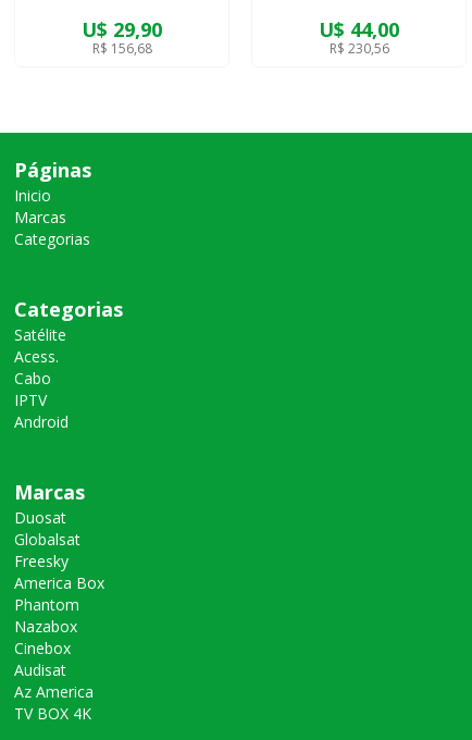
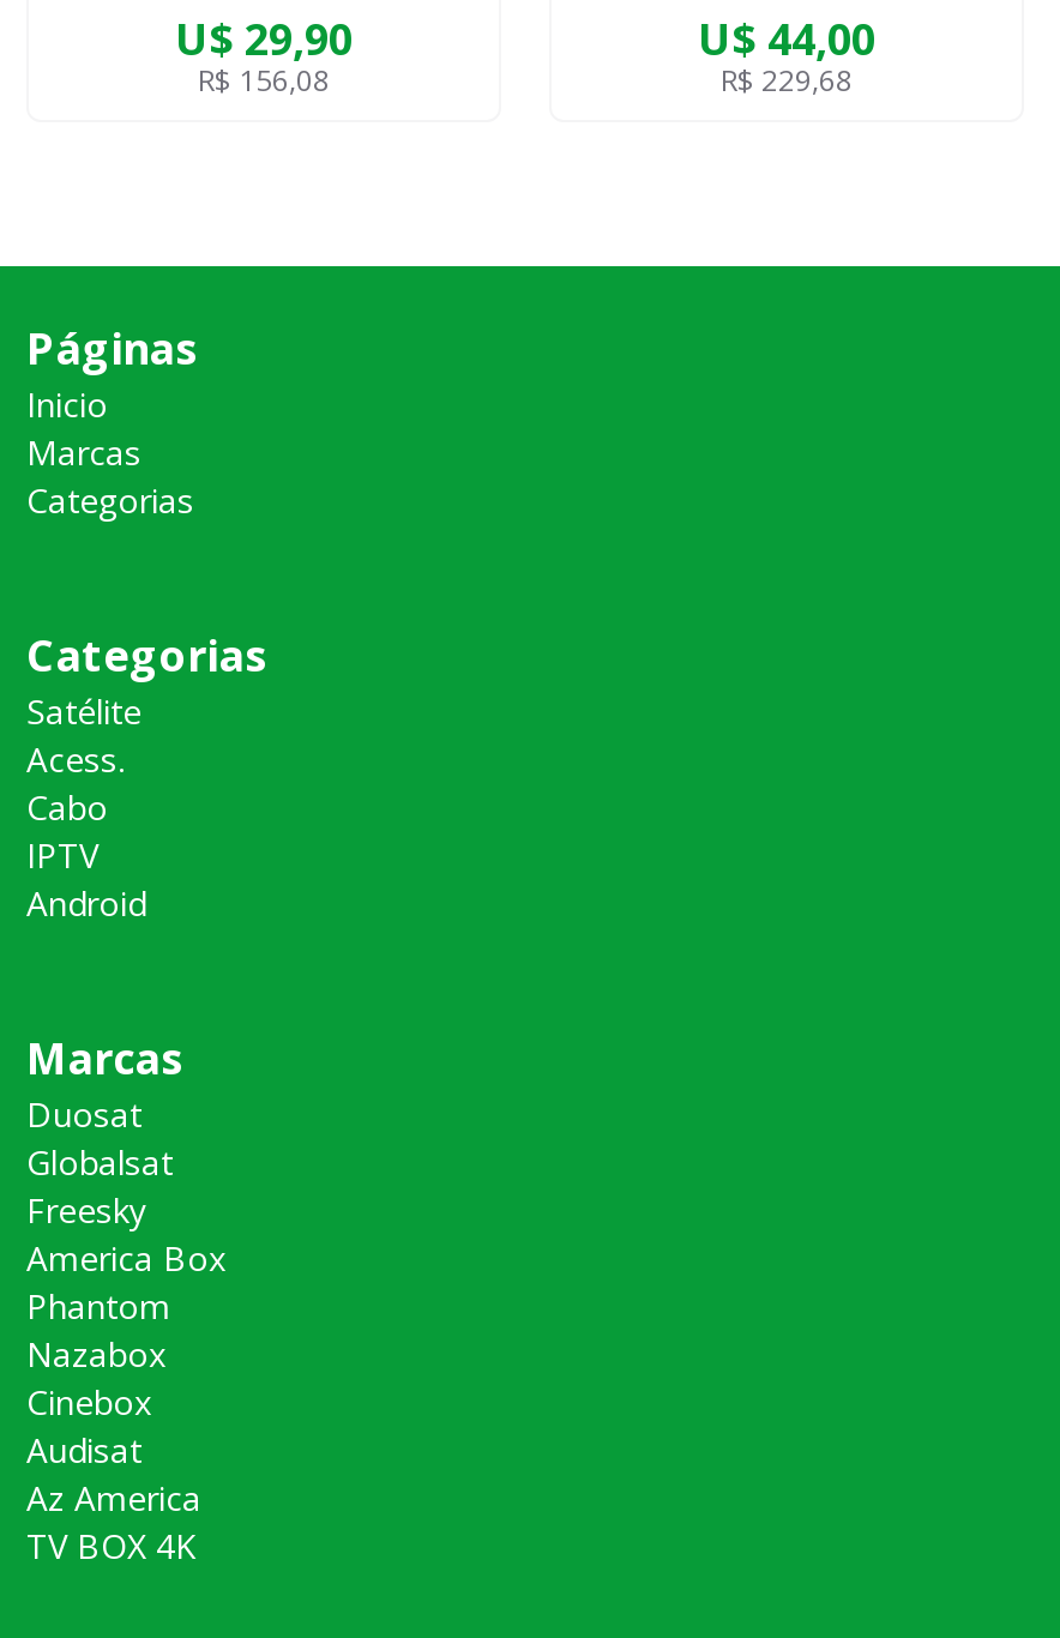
[92,39,152,58] R$ 156,68 -> [198,60,330,101] R$ 156,08
[329,39,389,58] R$ 230,56 -> [721,60,853,101] R$ 229,68

